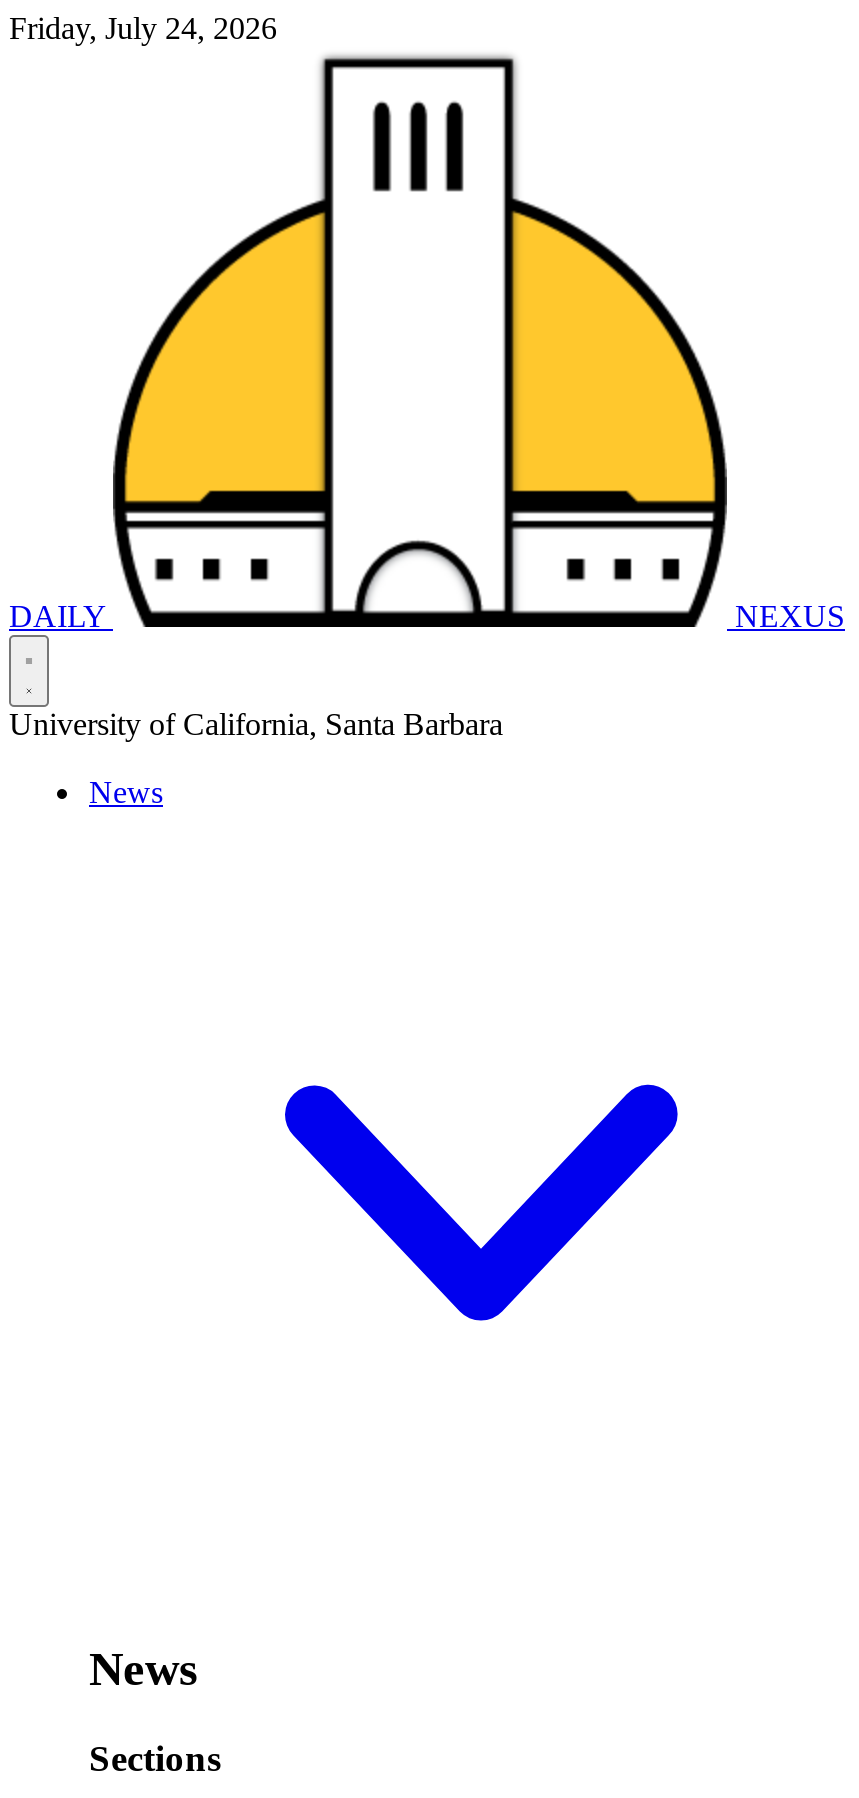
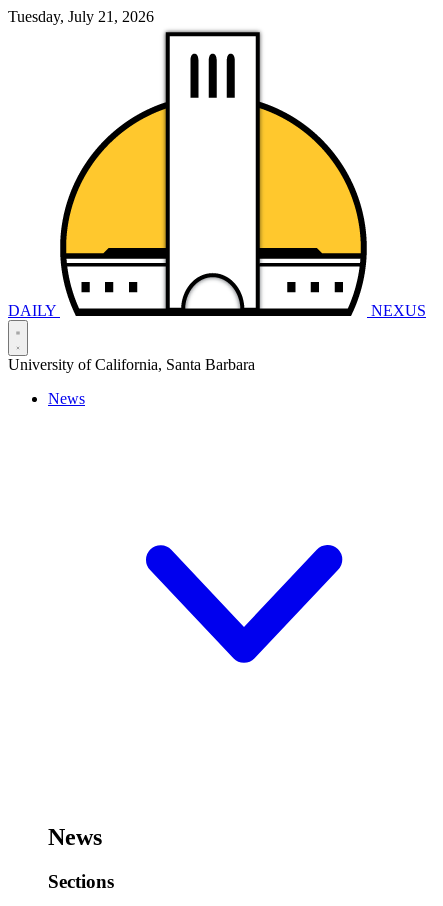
[9,11,277,45] Friday, July 24, 2026 -> [8,8,154,25] Tuesday, July 21, 2026

